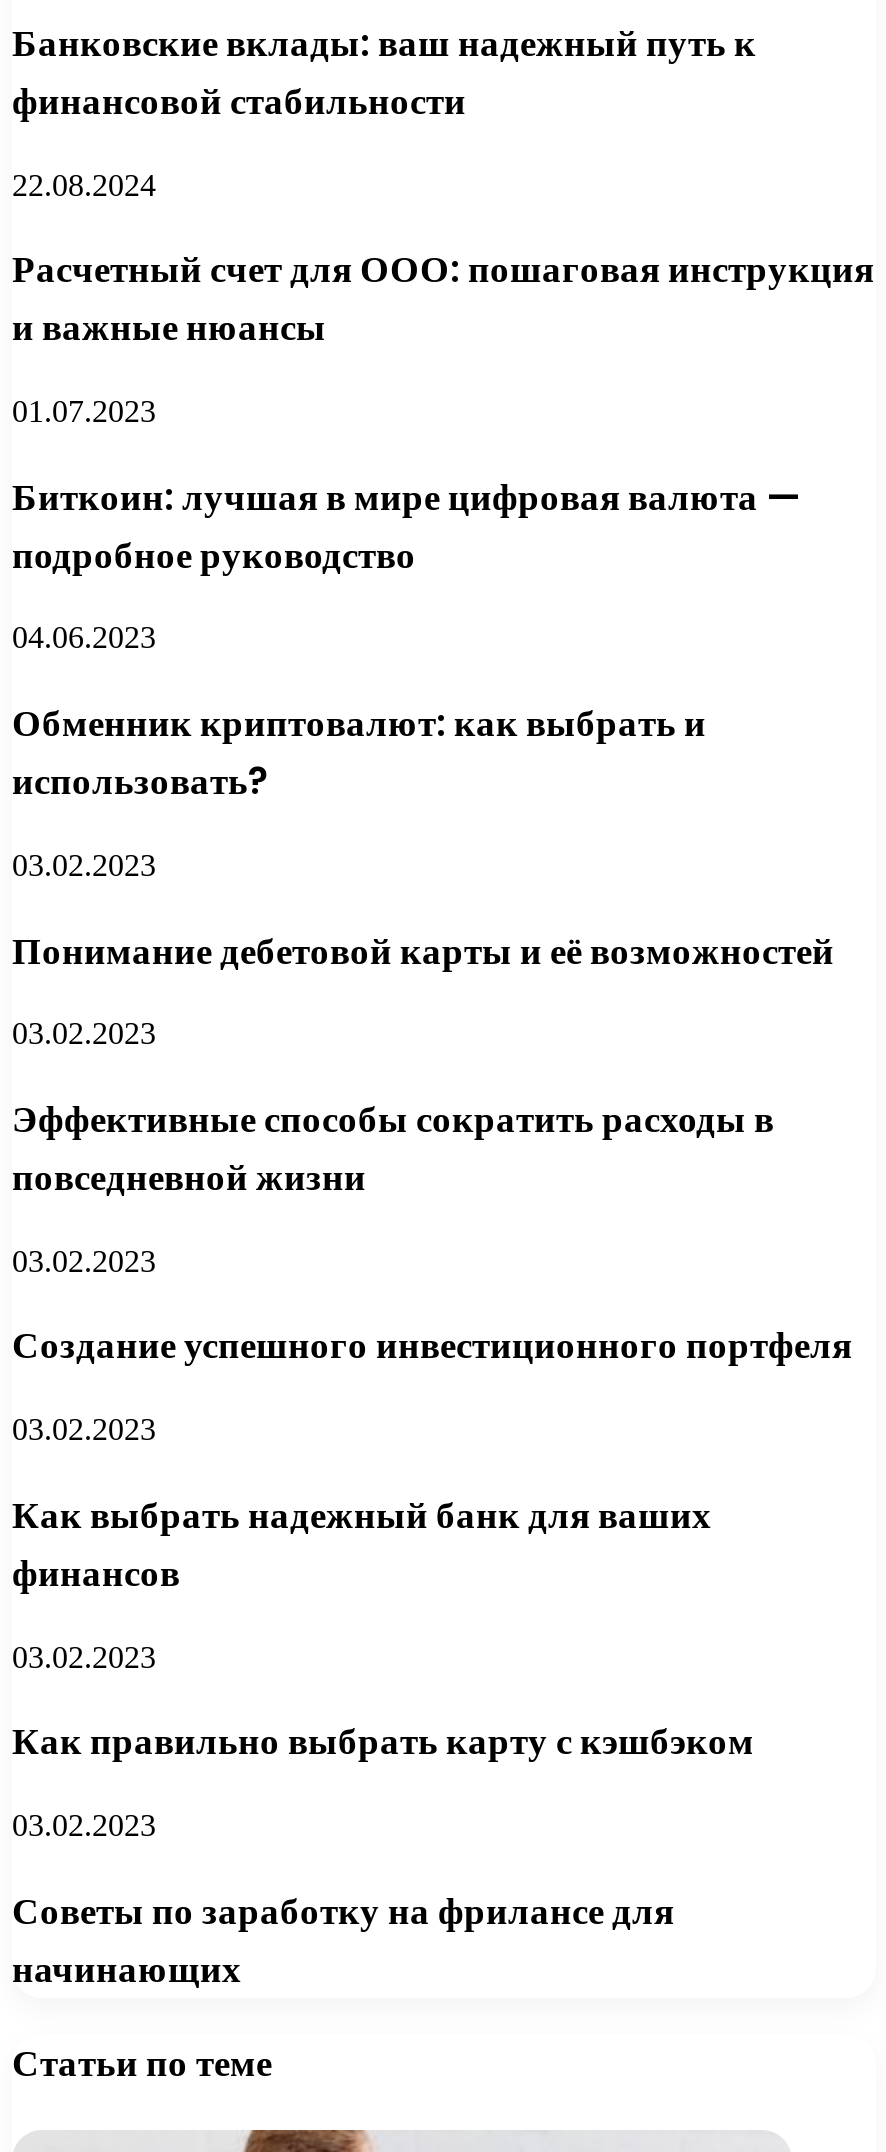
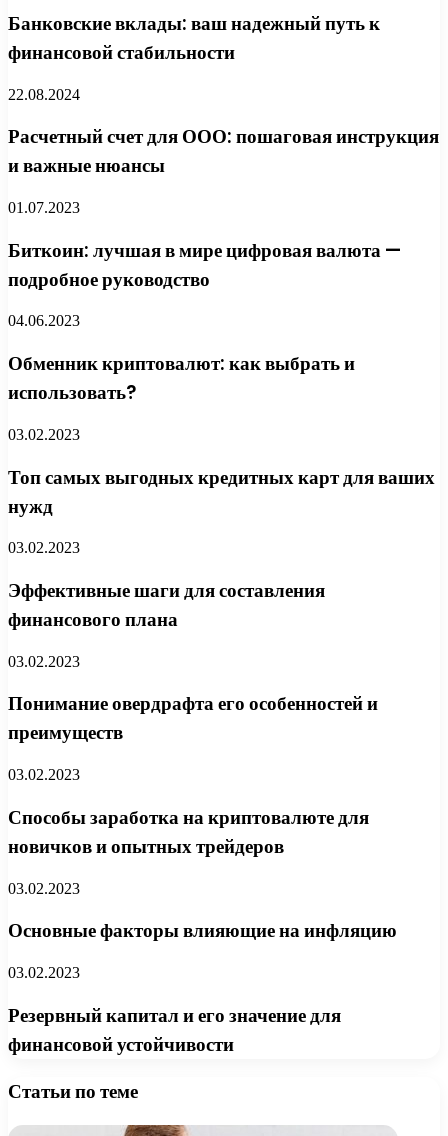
[12,923,834,977] Понимание дебетовой карты и её возможностей -> [8,463,435,519] Топ самых выгодных кредитных карт для ваших | нужд
[12,1092,774,1204] Эффективные способы сократить расходы в | повседневной жизни -> [8,577,325,633] Эффективные шаги для составления | финансового плана
[12,1319,852,1373] Создание успешного инвестиционного портфеля -> [8,690,378,746] Понимание овердрафта его особенностей и | преимуществ
[12,1488,712,1600] Как выбрать надежный банк для ваших | финансов -> [8,804,369,860] Способы заработка на криптовалюте для | новичков и опытных трейдеров
[12,1715,754,1769] Как правильно выбрать карту с кэшбэком -> [8,917,397,944] Основные факторы влияющие на инфляцию
[12,1883,674,1995] Советы по заработку на фрилансе для | начинающих -> [8,1002,341,1058] Резервный капитал и его значение для | финансовой устойчивости

